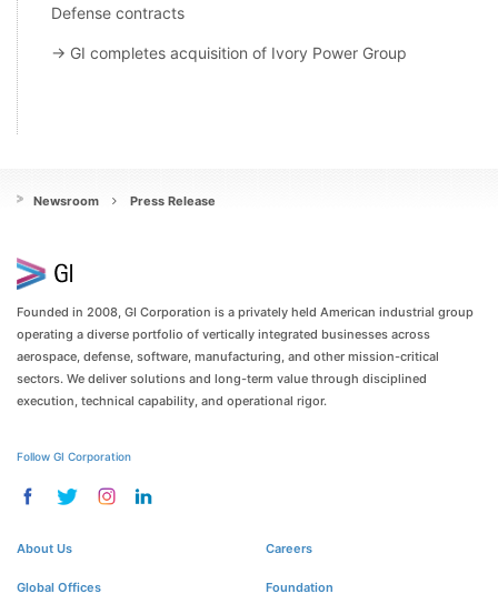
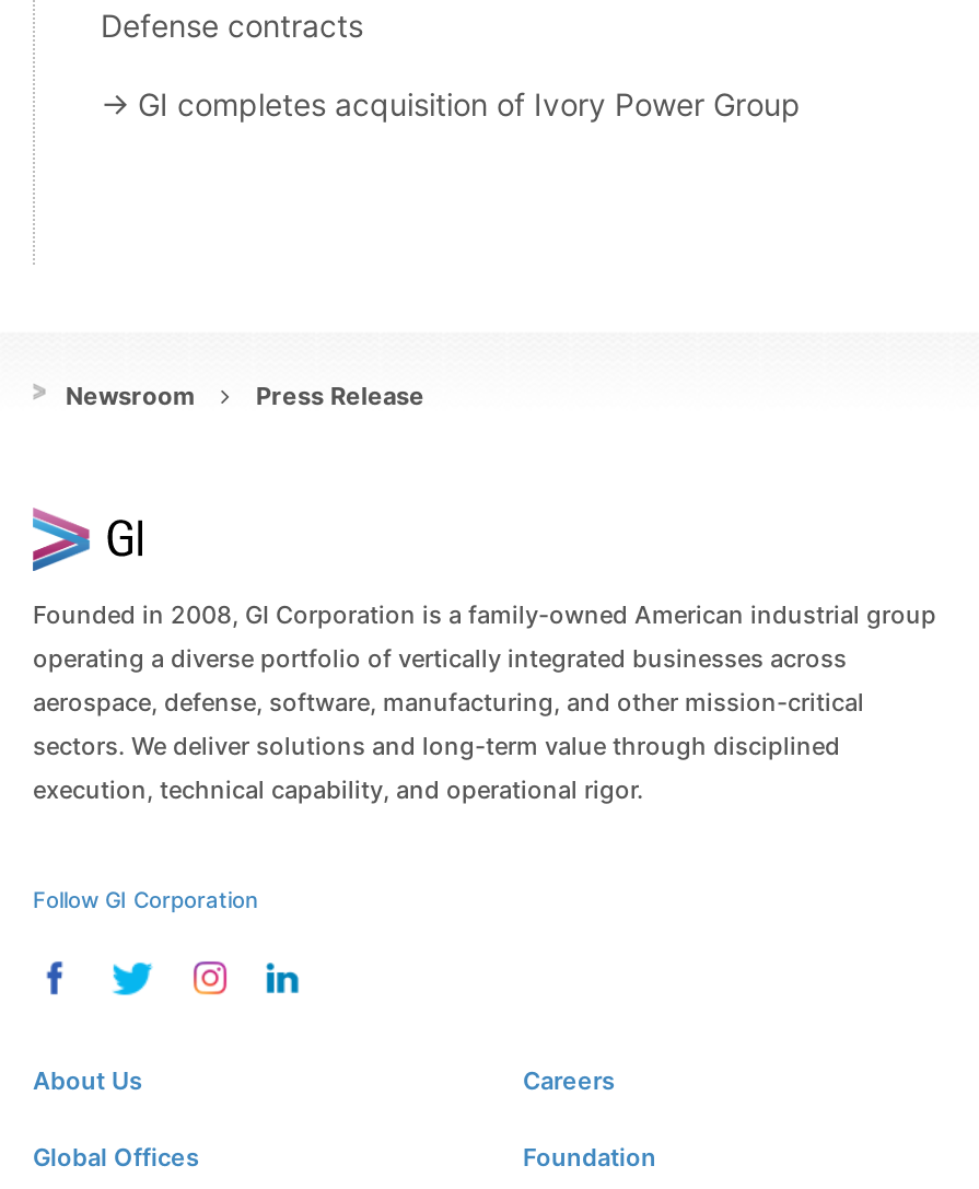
[17,304,474,320] Founded in 2008, GI Corporation is a privately held American industrial group -> [33,600,936,630] Founded in 2008, GI Corporation is a family-owned American industrial group

